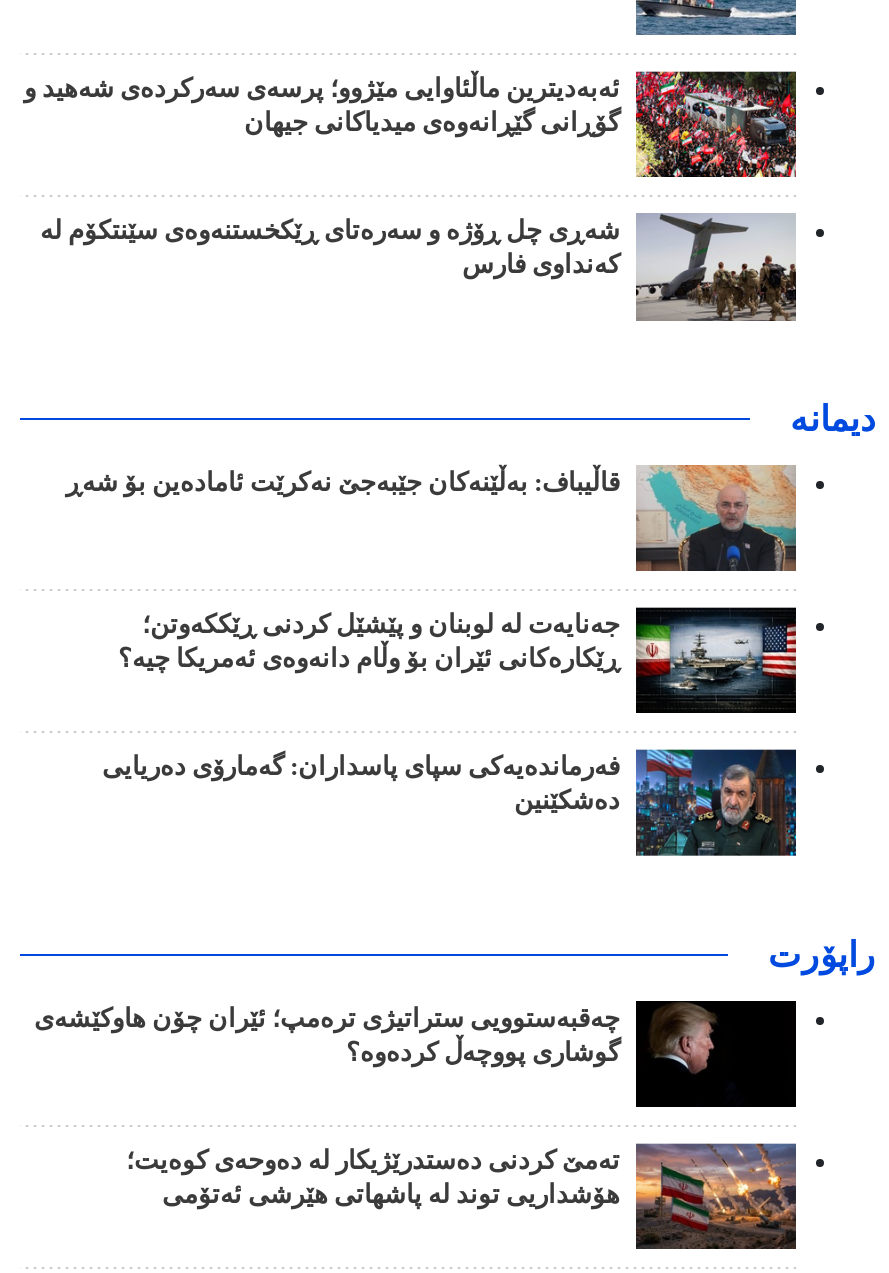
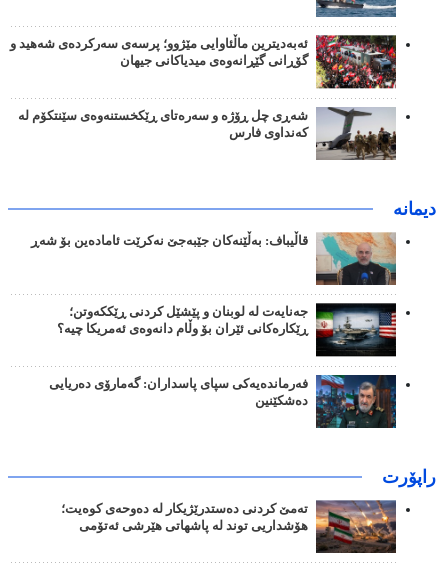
[34,1000,798,1106] [image] | چەقبەستوویی ستراتیژی ترەمپ؛ ئێران چۆن هاوکێشەی | گوشاری پووچەڵ کردەوە؟ -> none

